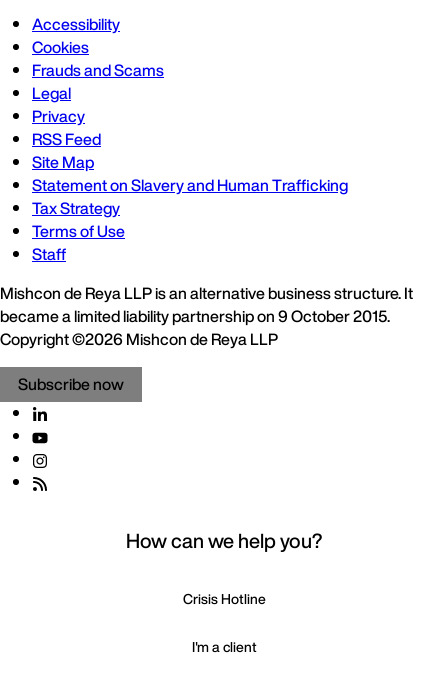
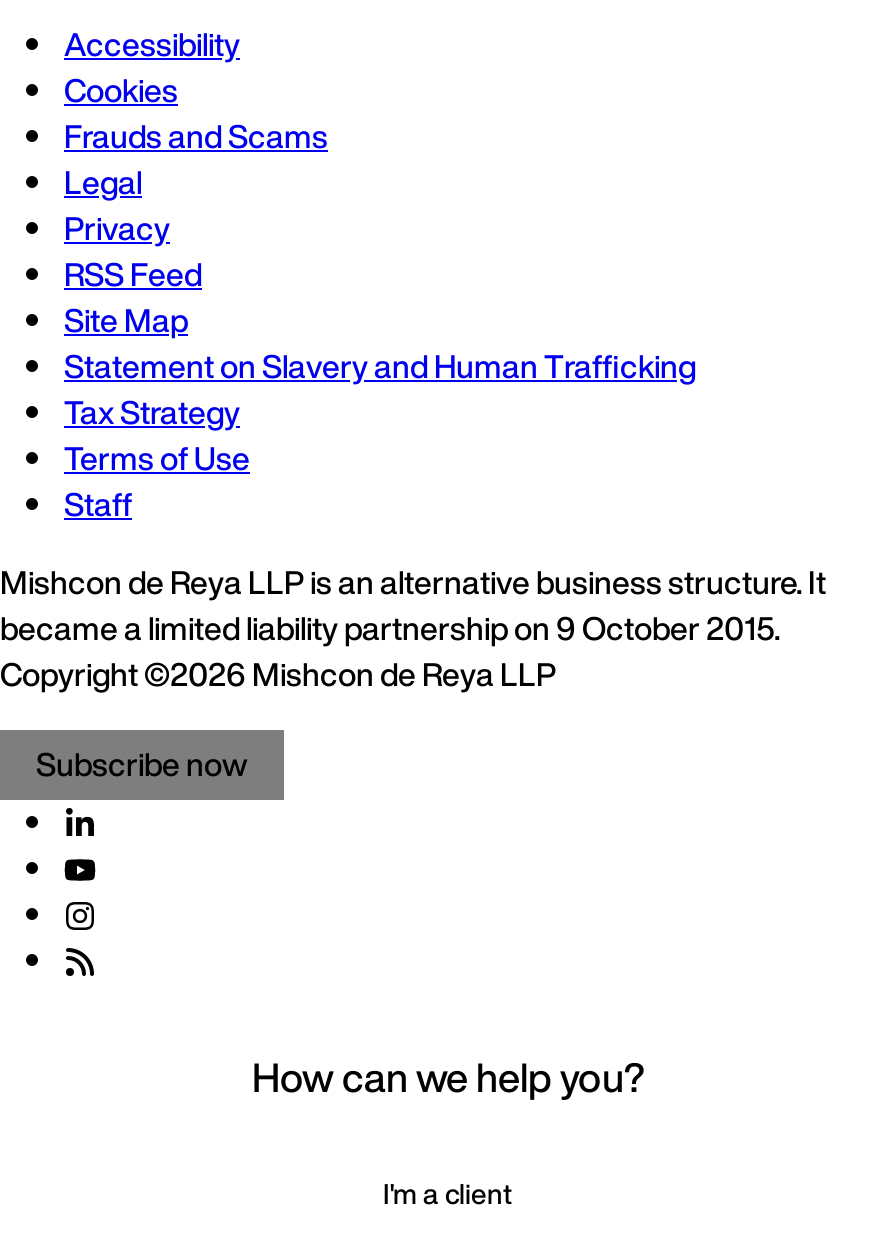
[182,588,265,609] Crisis Hotline -> none

